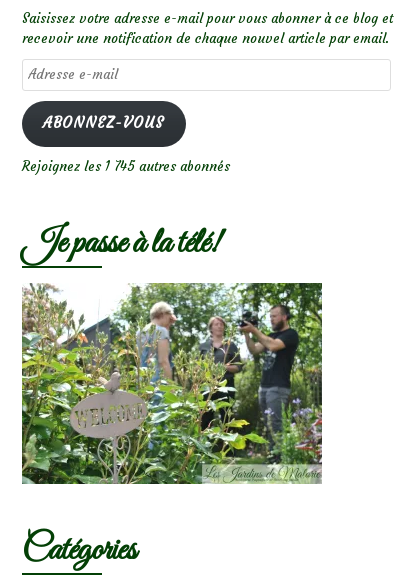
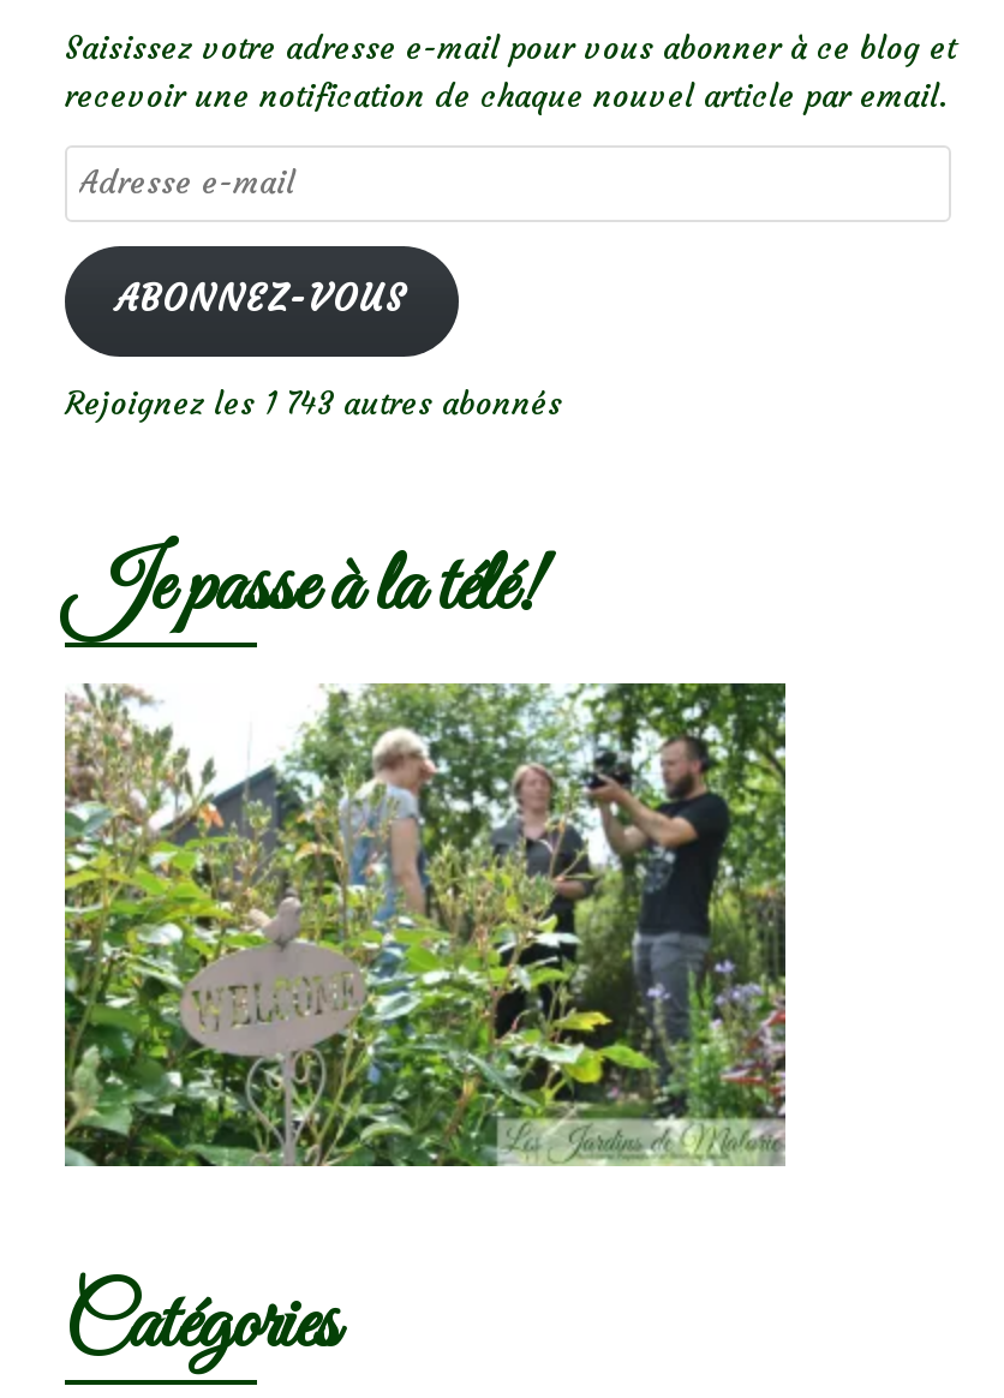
[22,158,230,175] Rejoignez les 1 745 autres abonnés -> [65,383,562,424] Rejoignez les 1 743 autres abonnés

